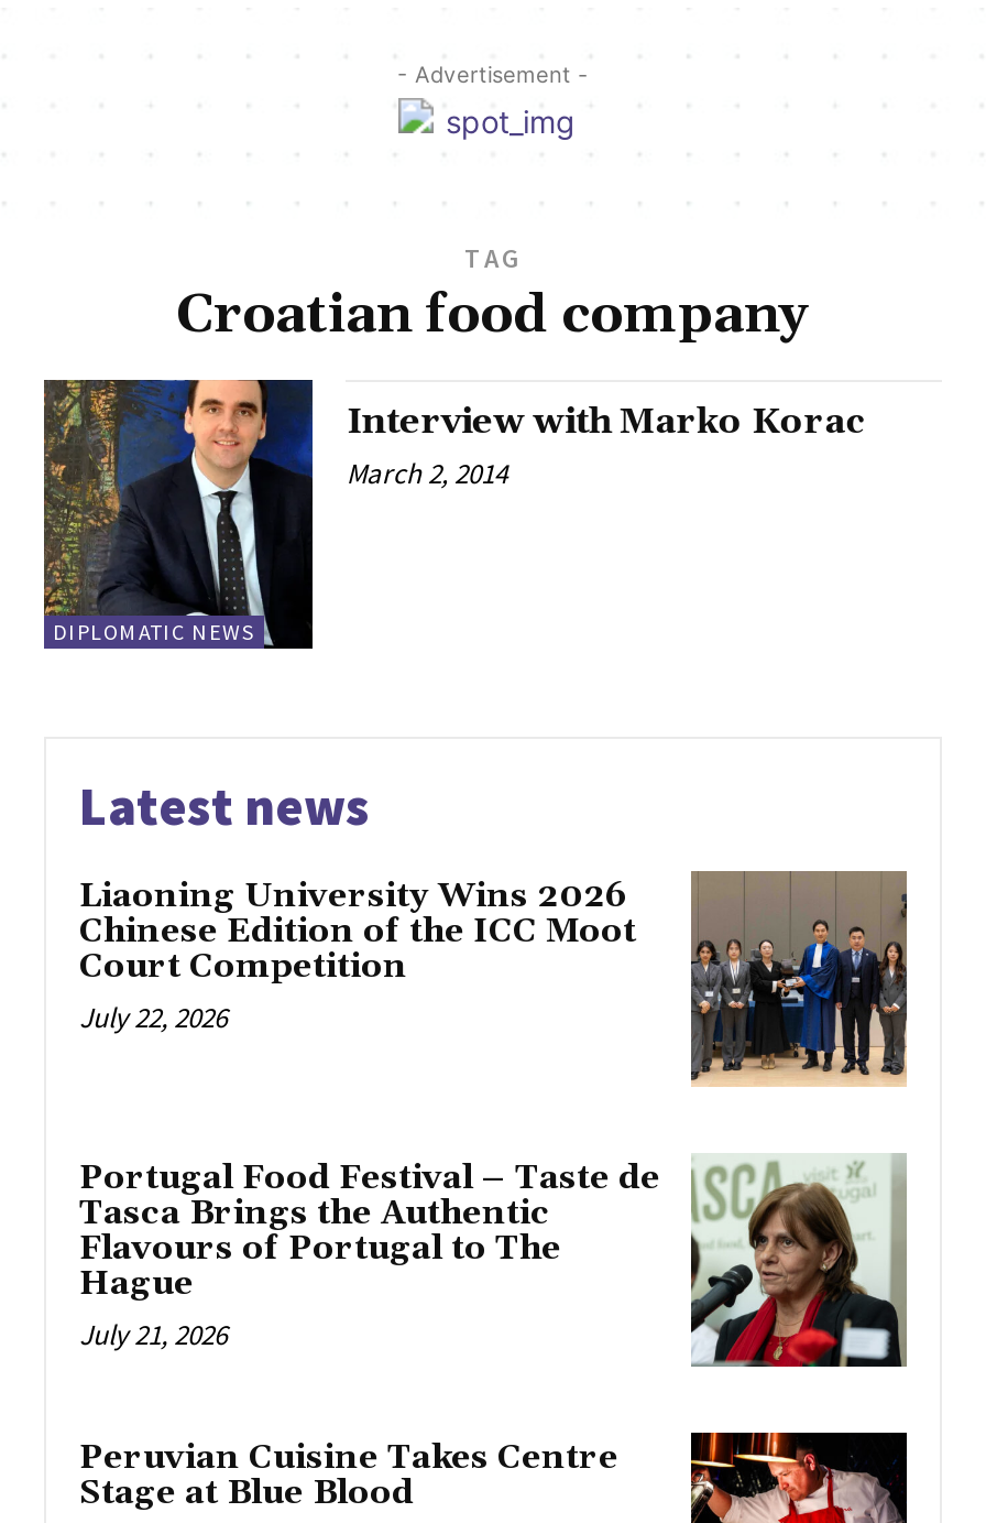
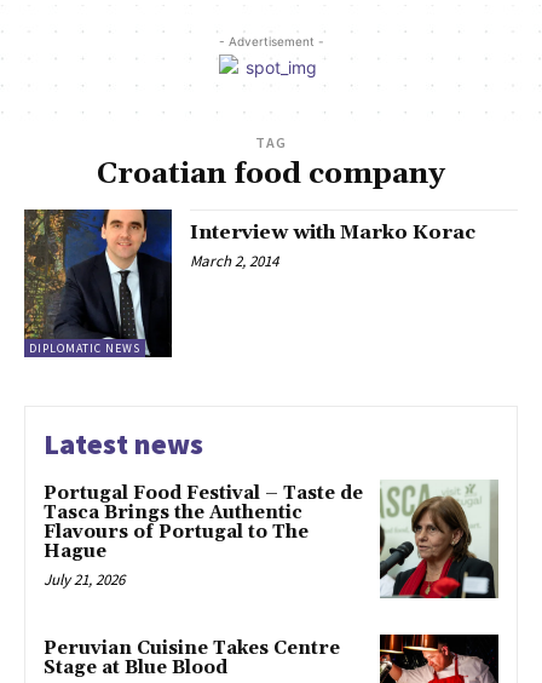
[79,871,907,1087] [image] | Liaoning University Wins 2026 | Chinese Edition of the ICC Moot | Court Competition | July 22, 2026 -> none

